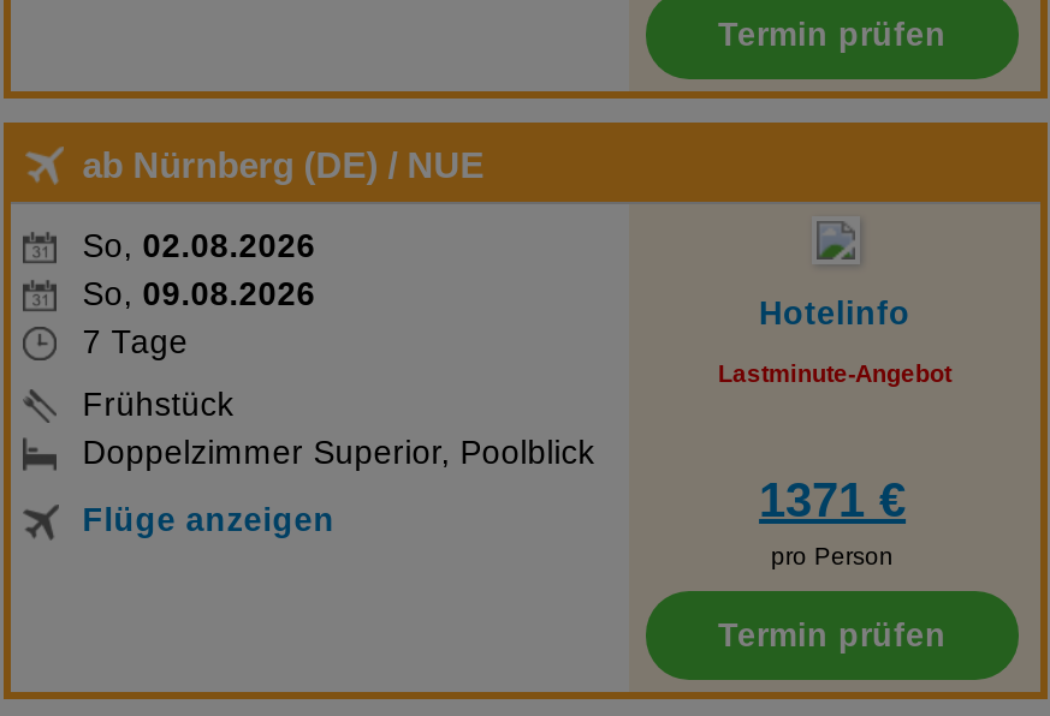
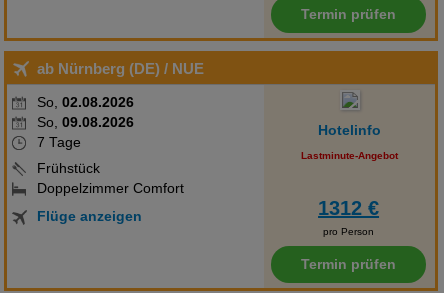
[82,436,595,472] Doppelzimmer Superior, Poolblick -> [37,181,184,196] Doppelzimmer Comfort
[759,474,906,527] 1371 € -> [318,197,379,219] 1312 €

